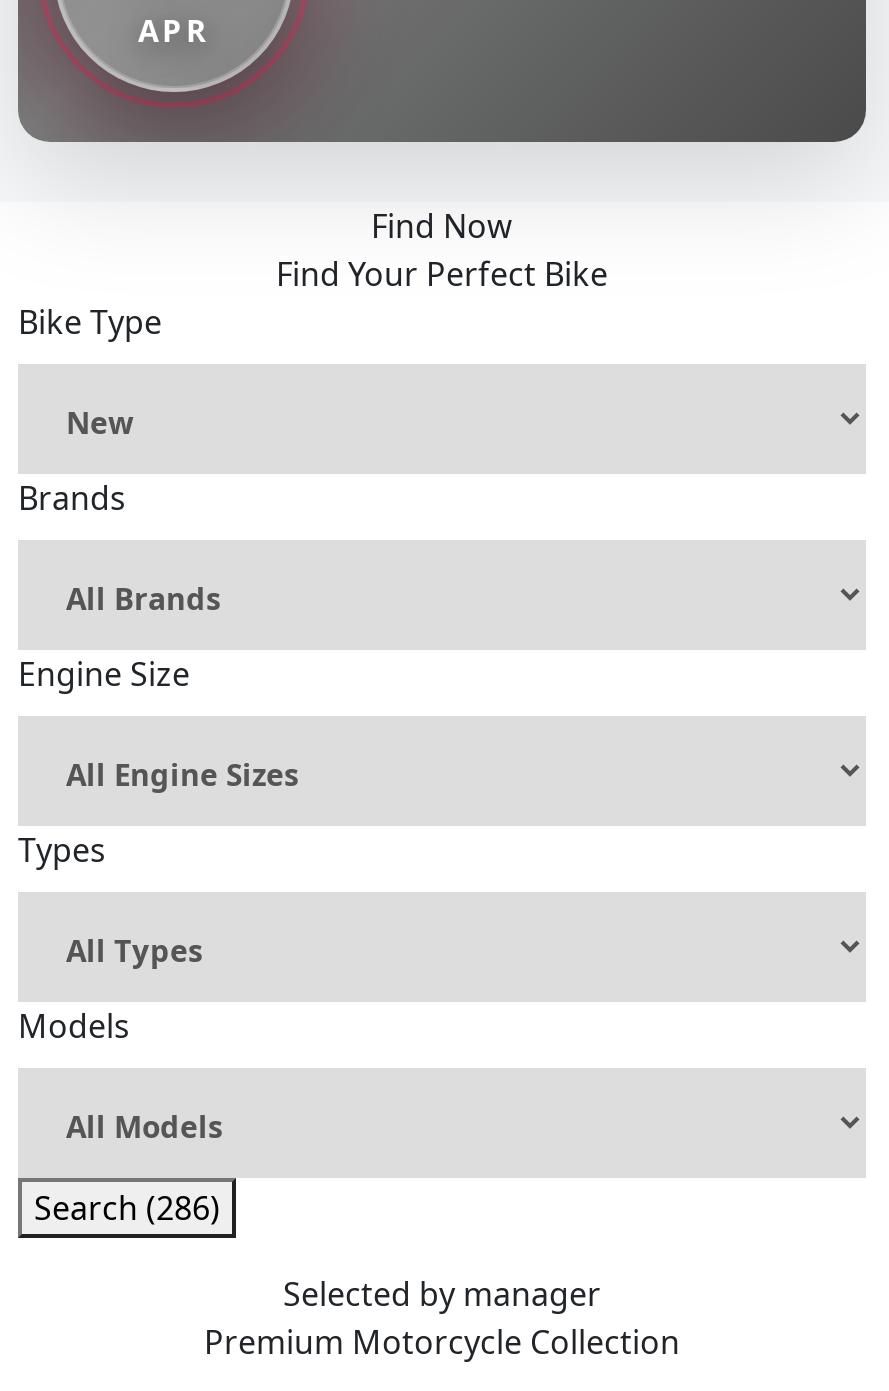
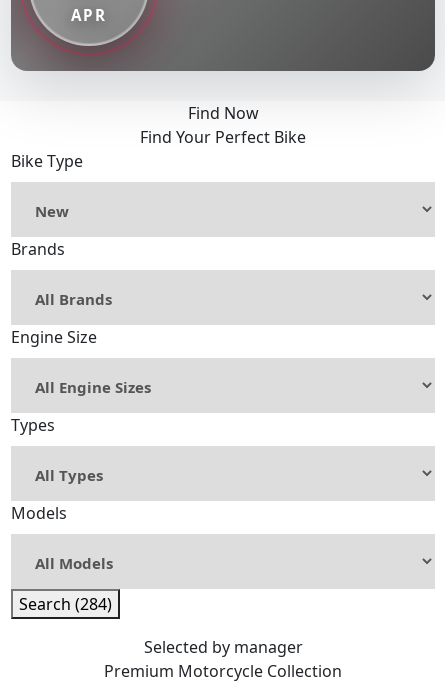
[34,1185,220,1229] Search (286) -> [19,593,112,615] Search (284)

